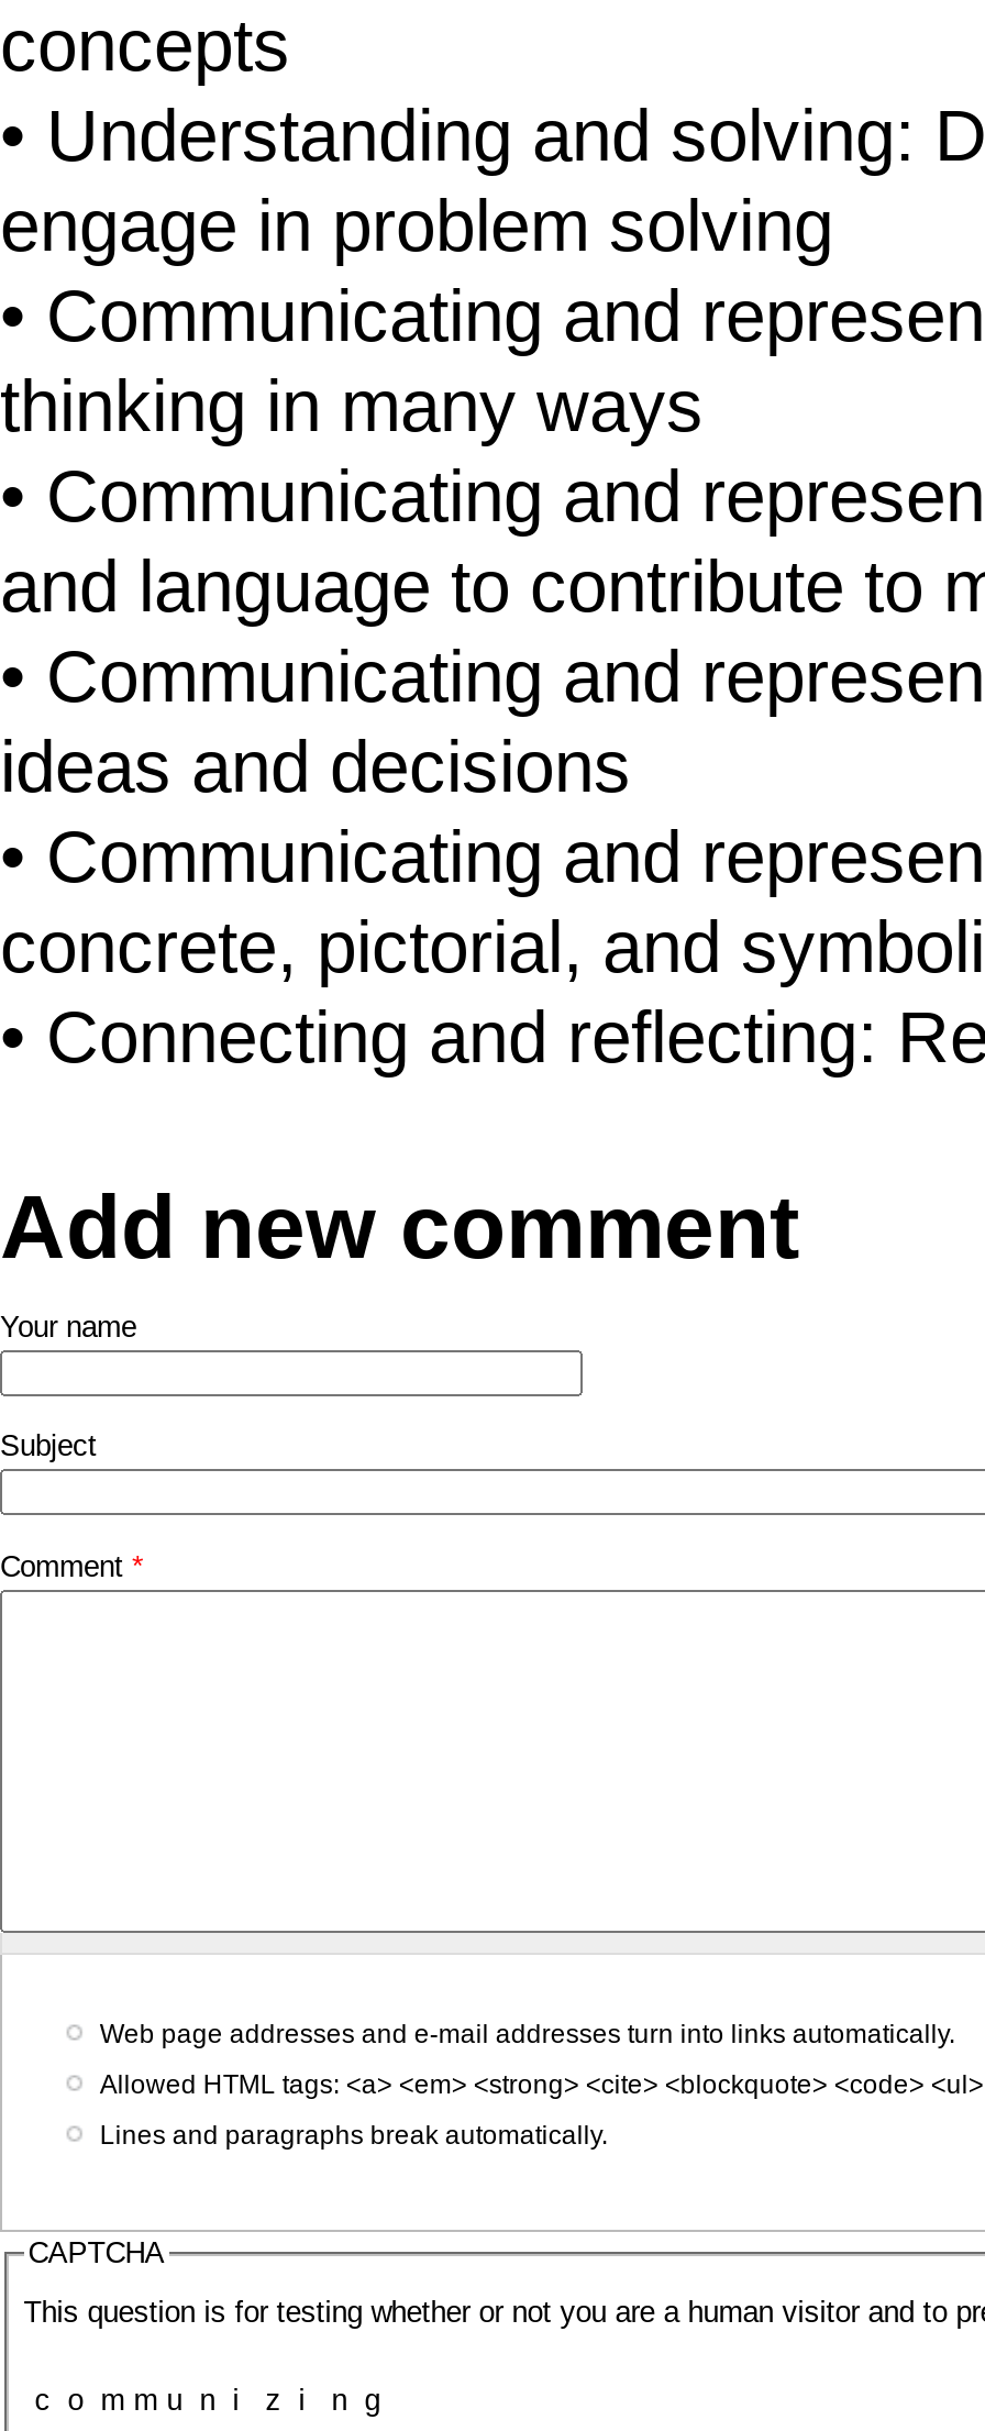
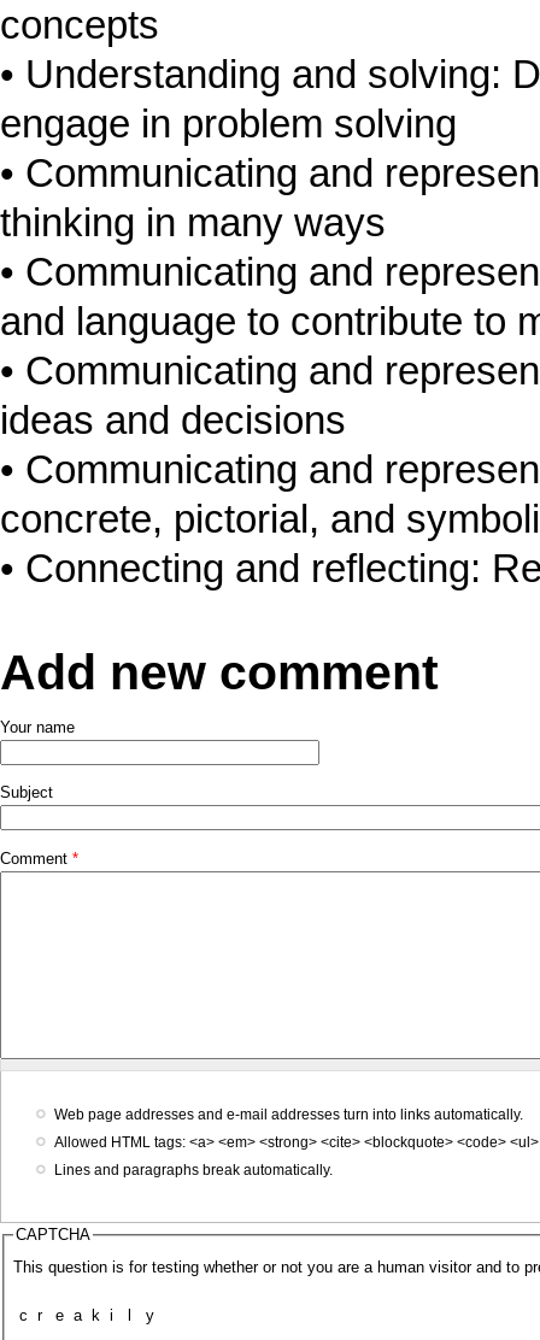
[67,2384,380,2416] i | g | o | u | m | n -> [91,1306,131,1324] l | k
[133,2384,158,2416] m -> [55,1306,82,1324] a | e
[199,2384,281,2416] z | n -> [37,1306,154,1324] y | r

